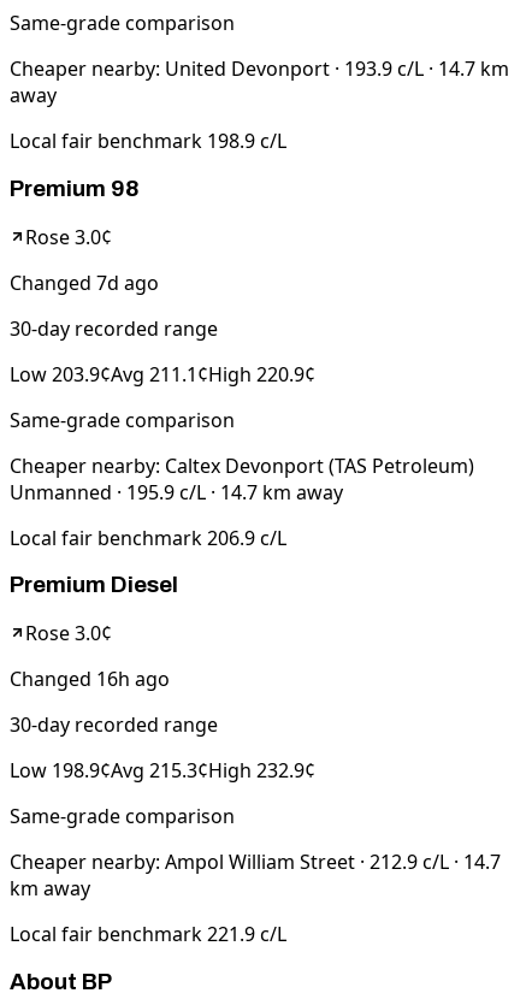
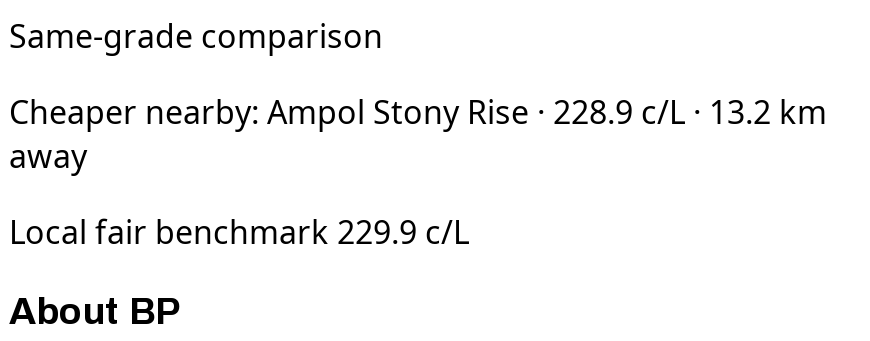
[10,56,509,82] Cheaper nearby: United Devonport · 193.9 c/L · 14.7 km -> [9,91,827,135] Cheaper nearby: Ampol Stony Rise · 228.9 c/L · 13.2 km
[10,128,501,947] Local fair benchmark 198.9 c/L | Premium 98 | Rose 3.0¢ | Changed 7d ago | 30-day recorded range | Low 203.9¢Avg 211.1 ¢High 220.9¢ | Same-grade comparison | Cheaper nearby: Caltex Devonport (TAS Petroleum) | Unmanned · 195.9 c/L · 14.7 km away | Local fair benchmark 206.9 c/L | Premium Diesel | Rose 3.0¢ | Changed 16h ago | 30-day recorded range | Low 198.9¢Avg 215.3¢High 232.9¢ | Same-grade comparison | Cheaper nearby: Ampol William Street · 212.9 c/L · 14.7 | km away | Local fair benchmark 221.9 c/L -> [9,211,469,255] Local fair benchmark 229.9 c/L

